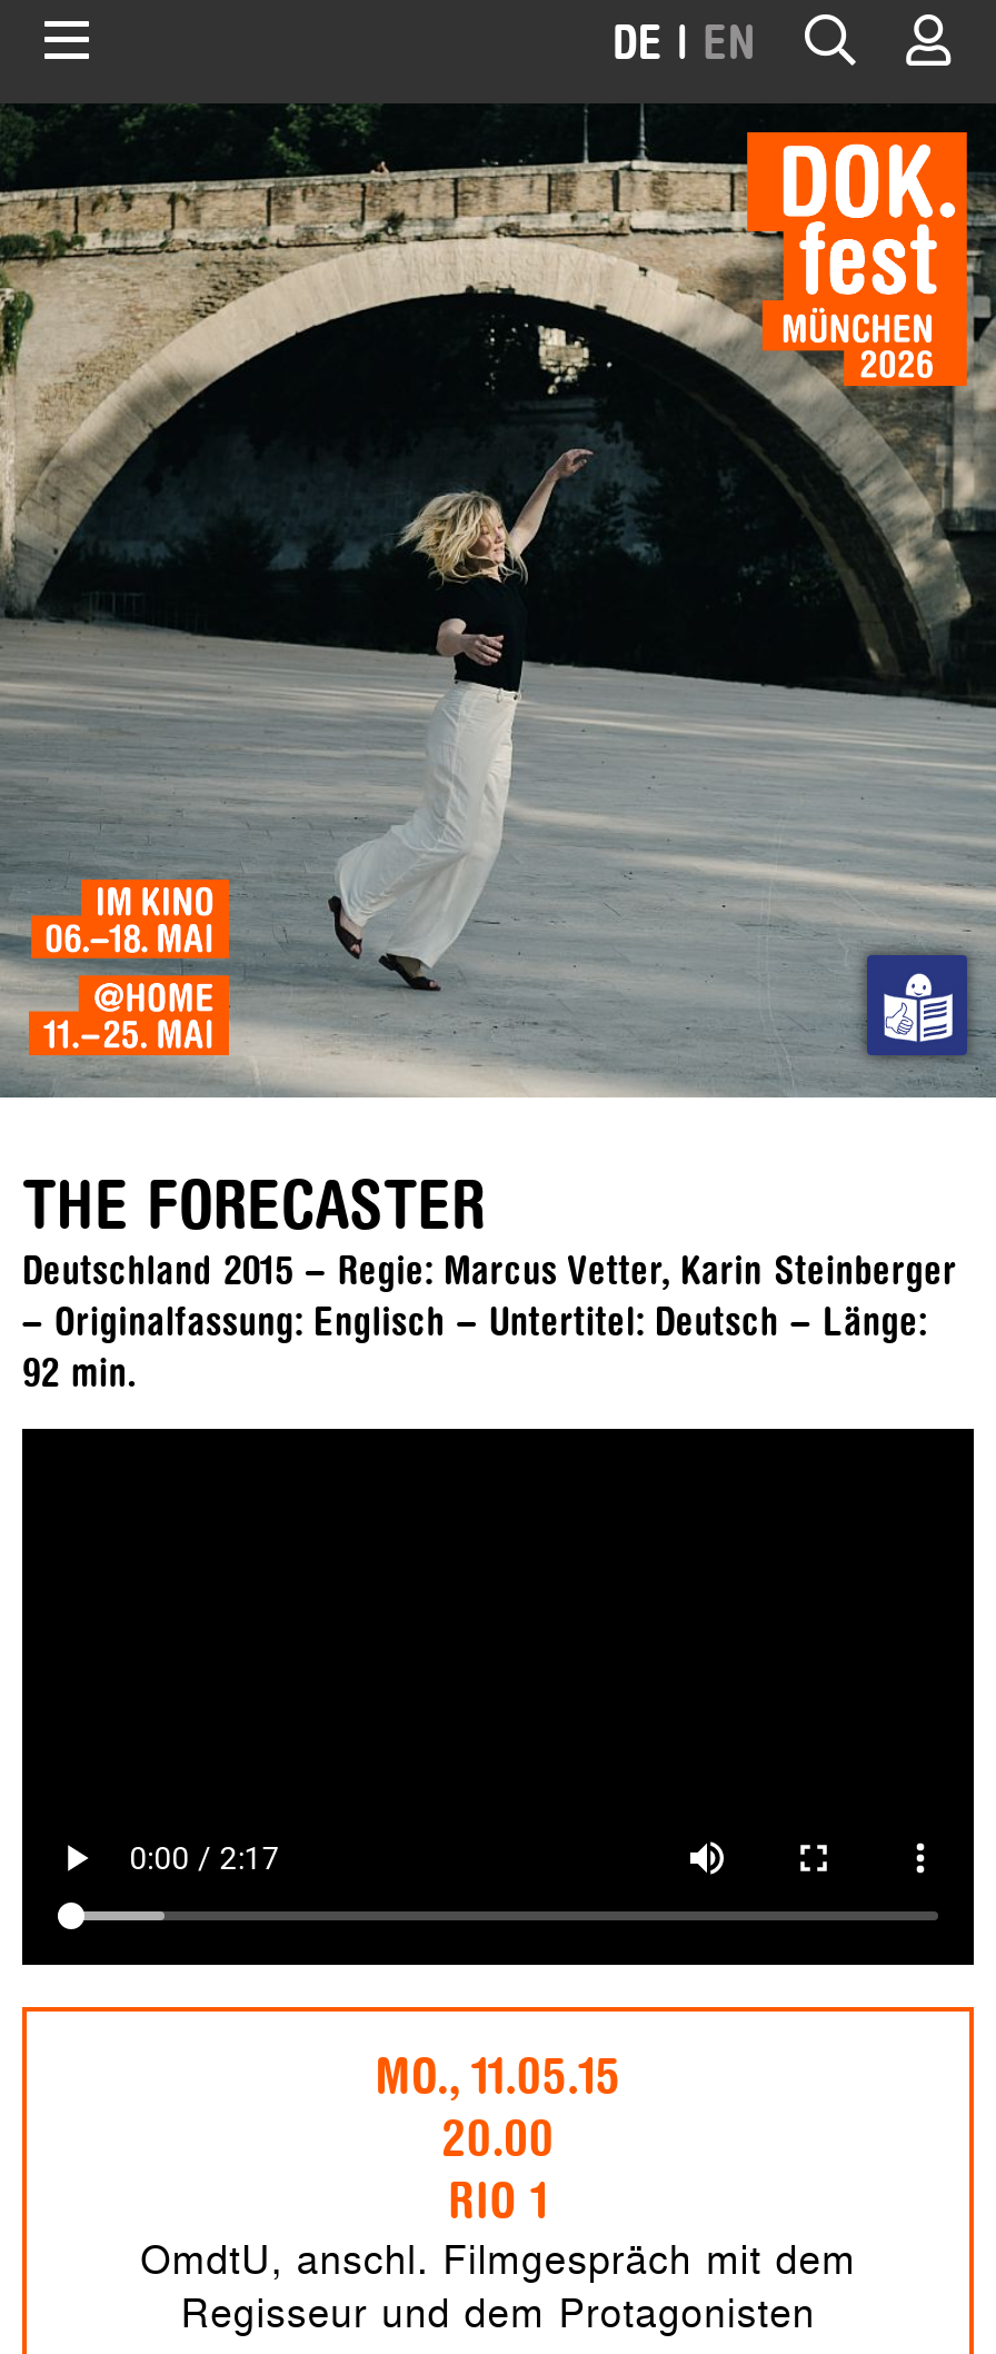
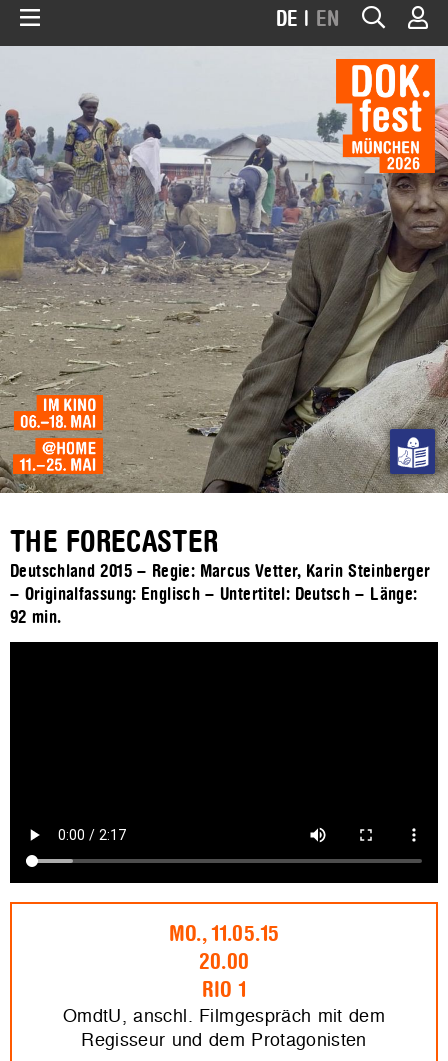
[7,103,989,1097] [image] -> [3,45,445,494] [image]

